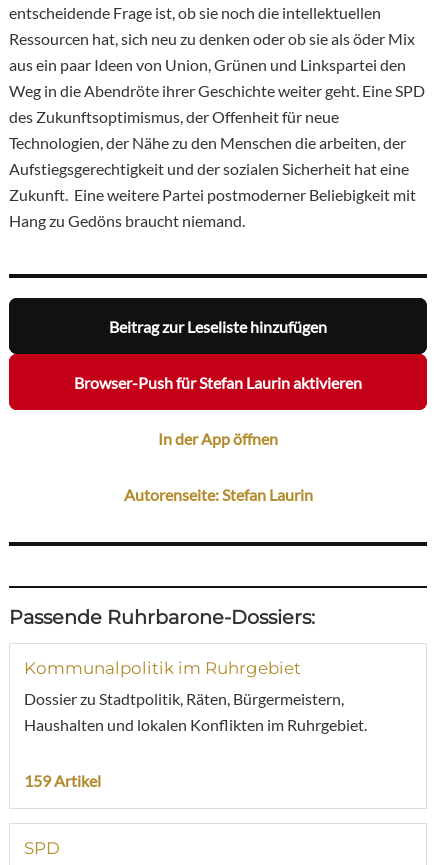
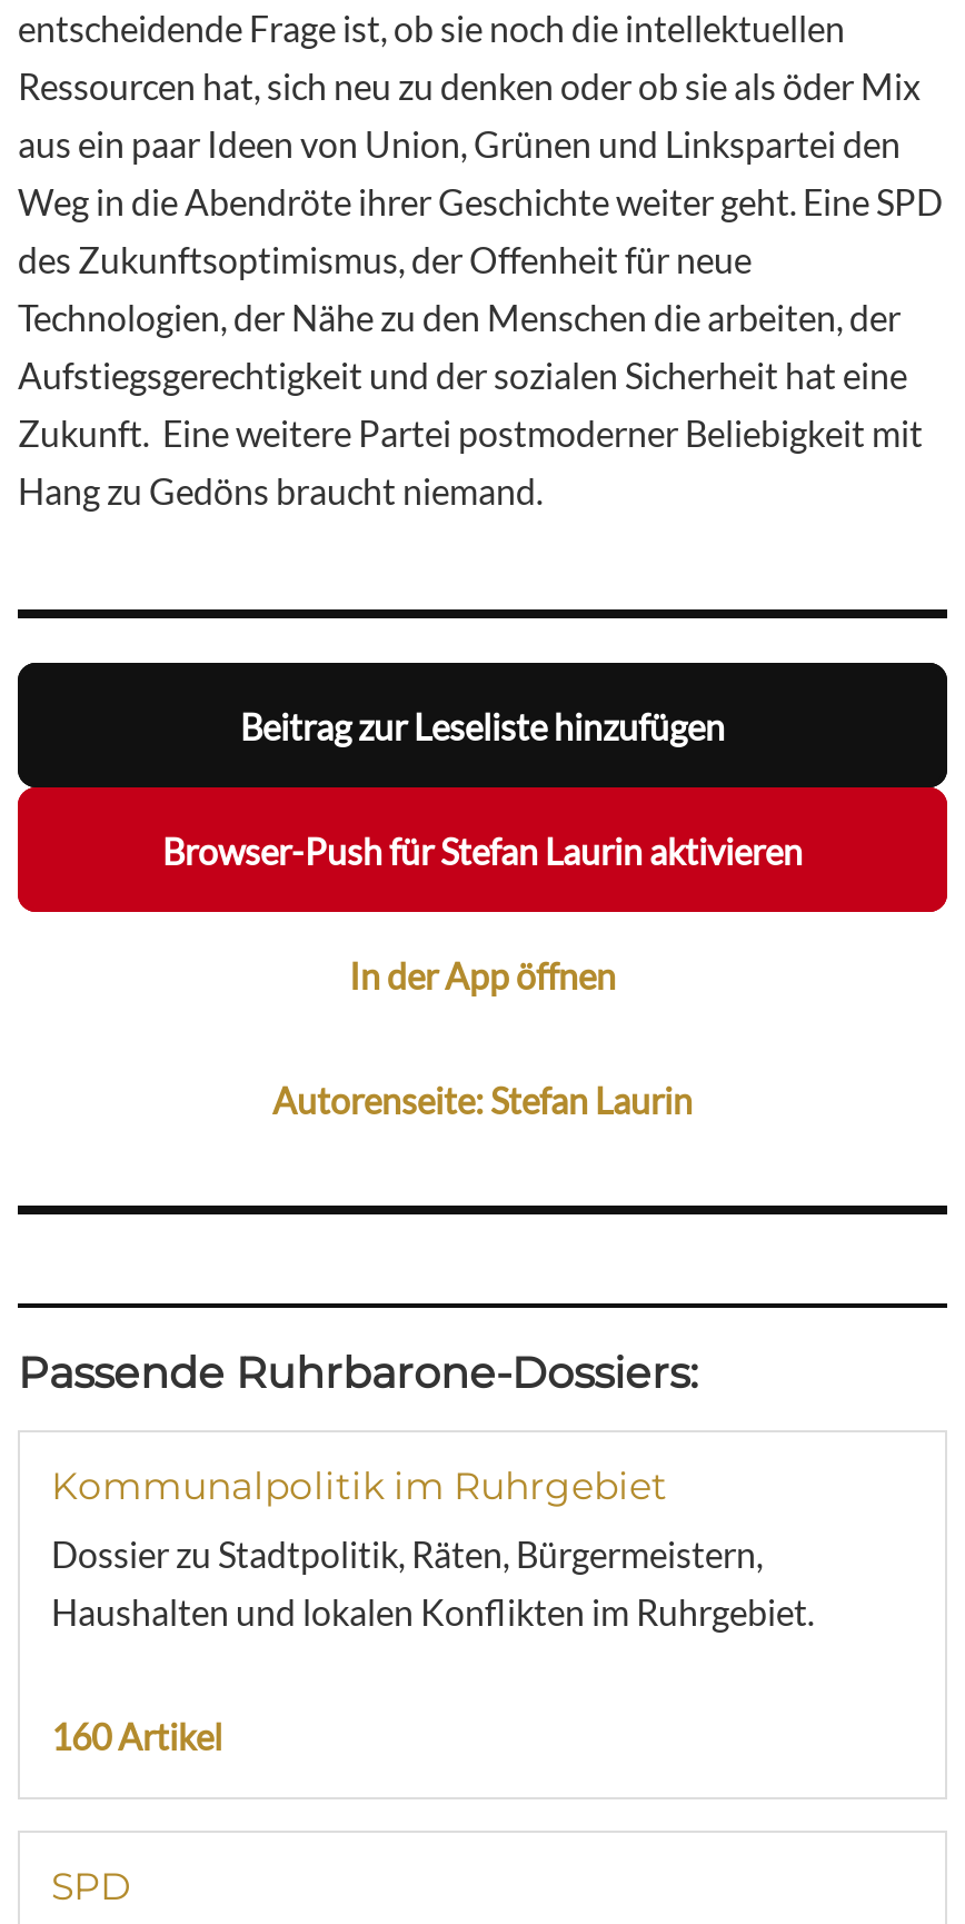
[24,771,101,790] 159 Artikel -> [51,1715,222,1757] 160 Artikel

